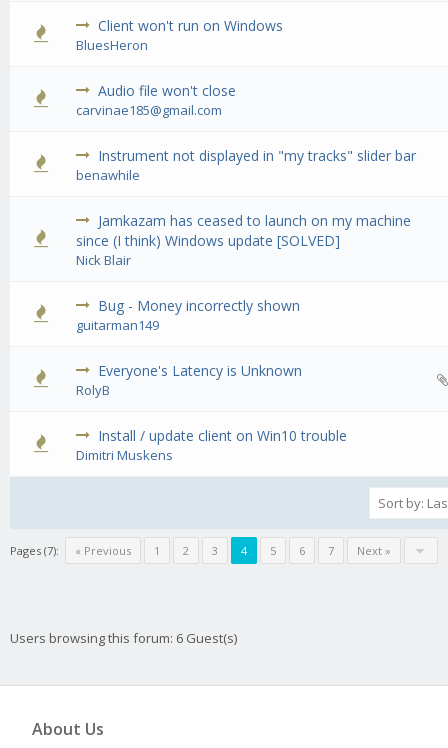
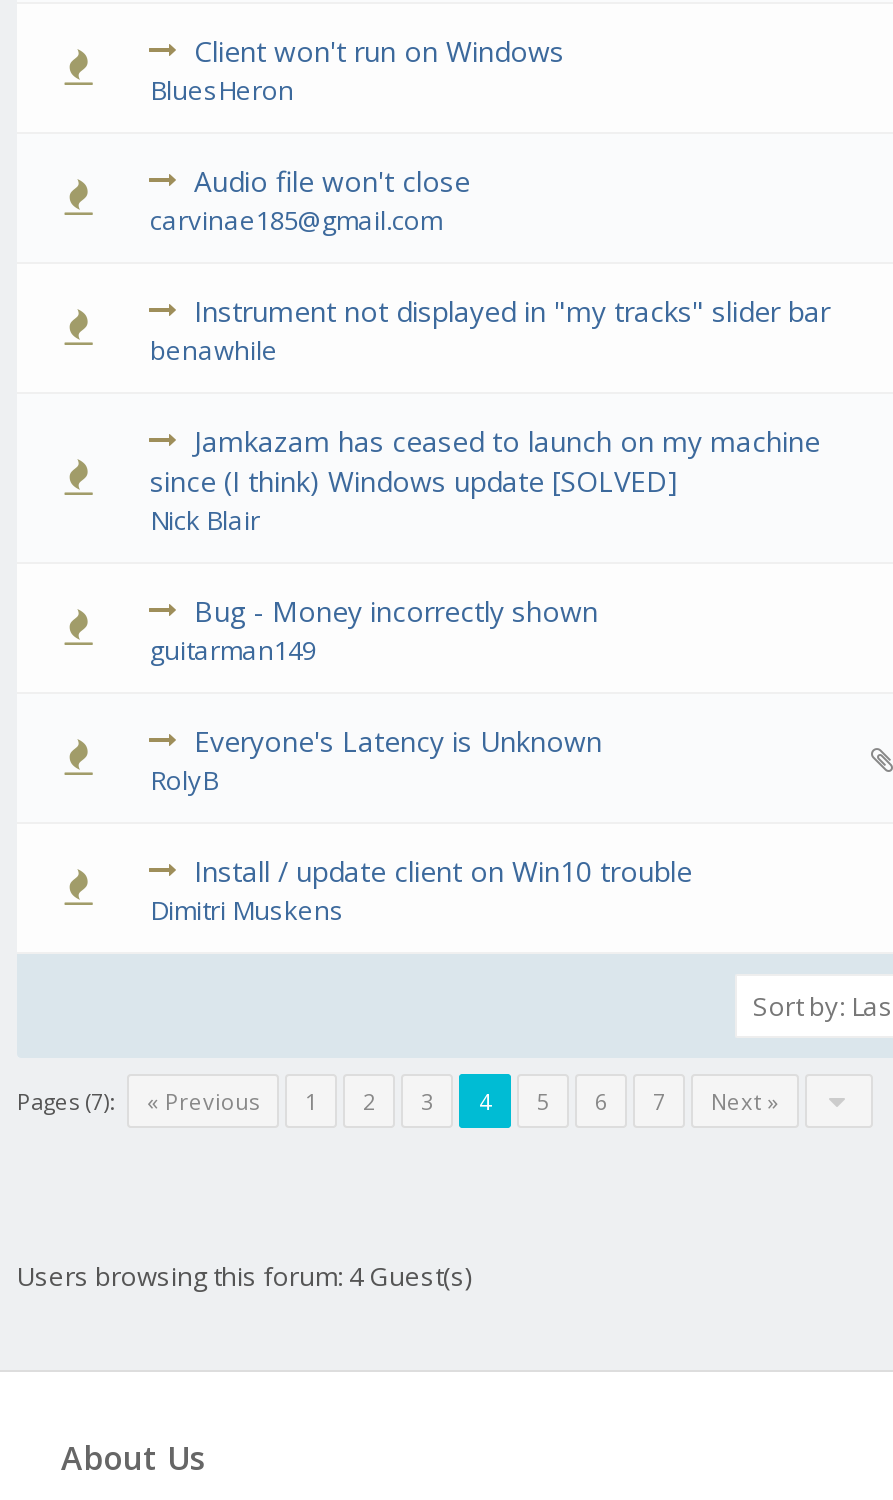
[10,628,237,646] Users browsing this forum: 6 Guest(s) -> [17,1257,471,1293] Users browsing this forum: 4 Guest(s)

